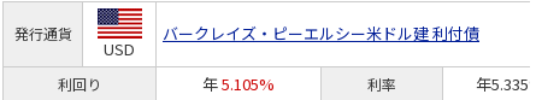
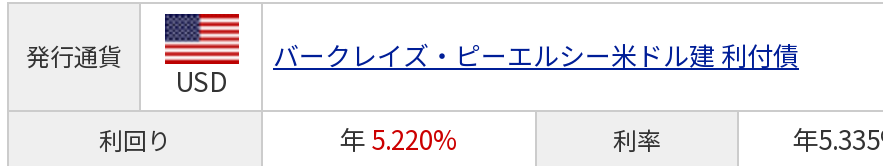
[202,72,275,95] 年5.105% -> [339,120,459,158] 年5.220%

